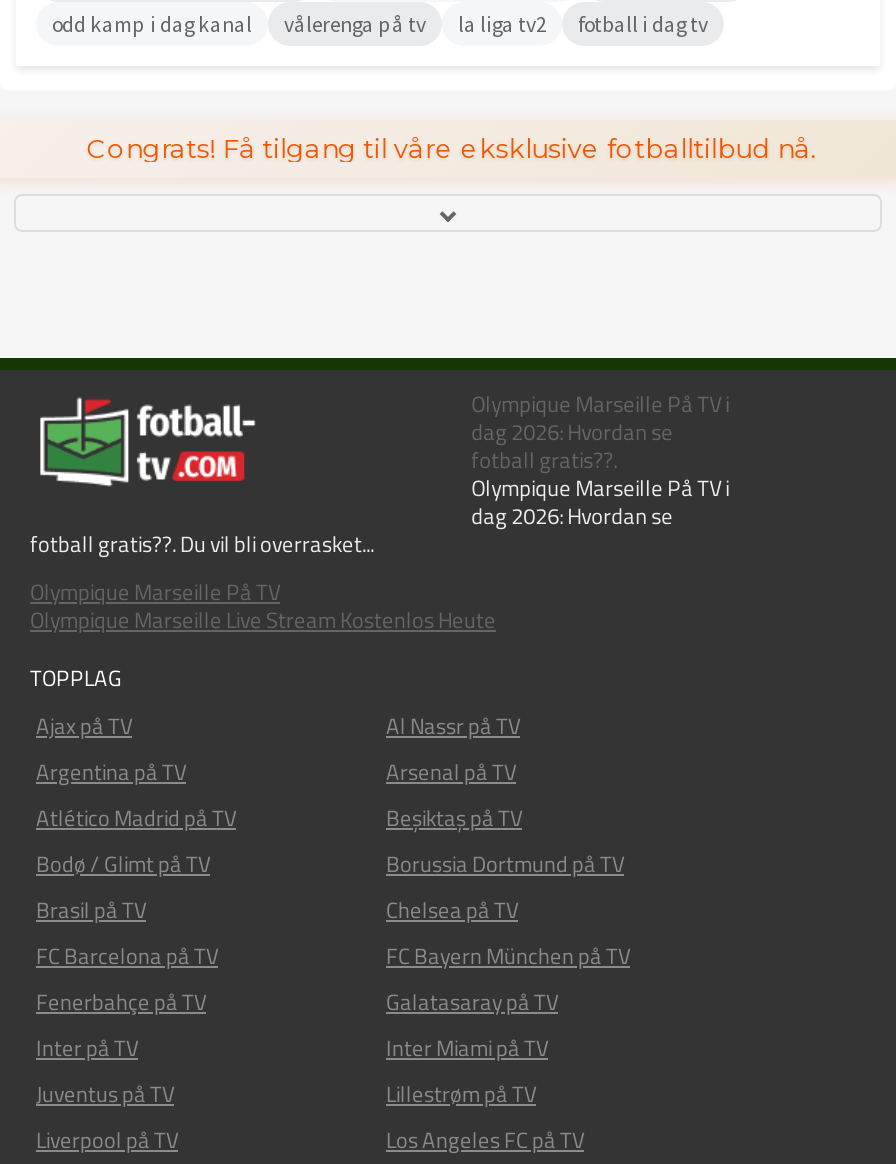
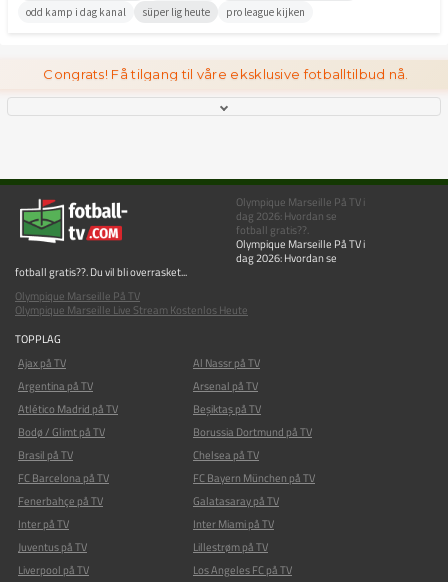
[284,10,708,38] vålerenga på tv | la liga tv2 | fotball i dag tv -> [142,5,305,19] süper lig heute | pro league kijken

